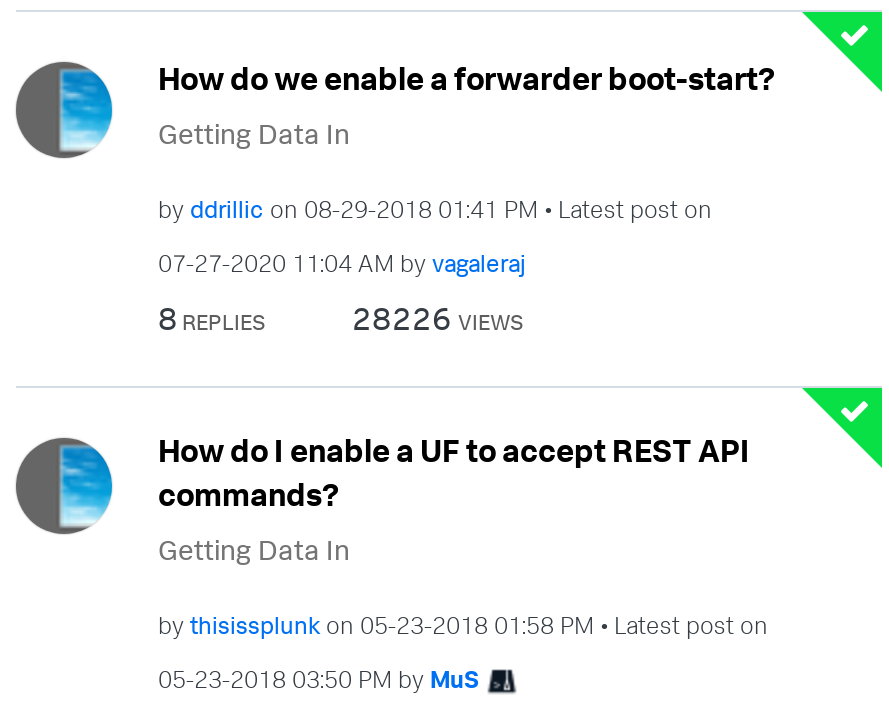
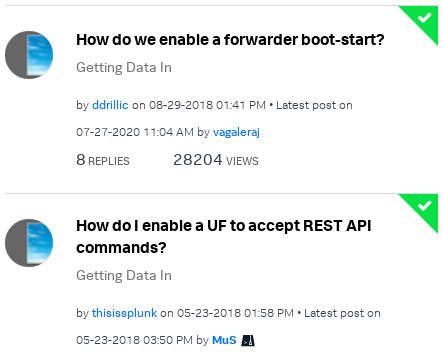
[352,298,524,338] 28226 VIEWS -> [173,149,259,169] 28204 VIEWS

